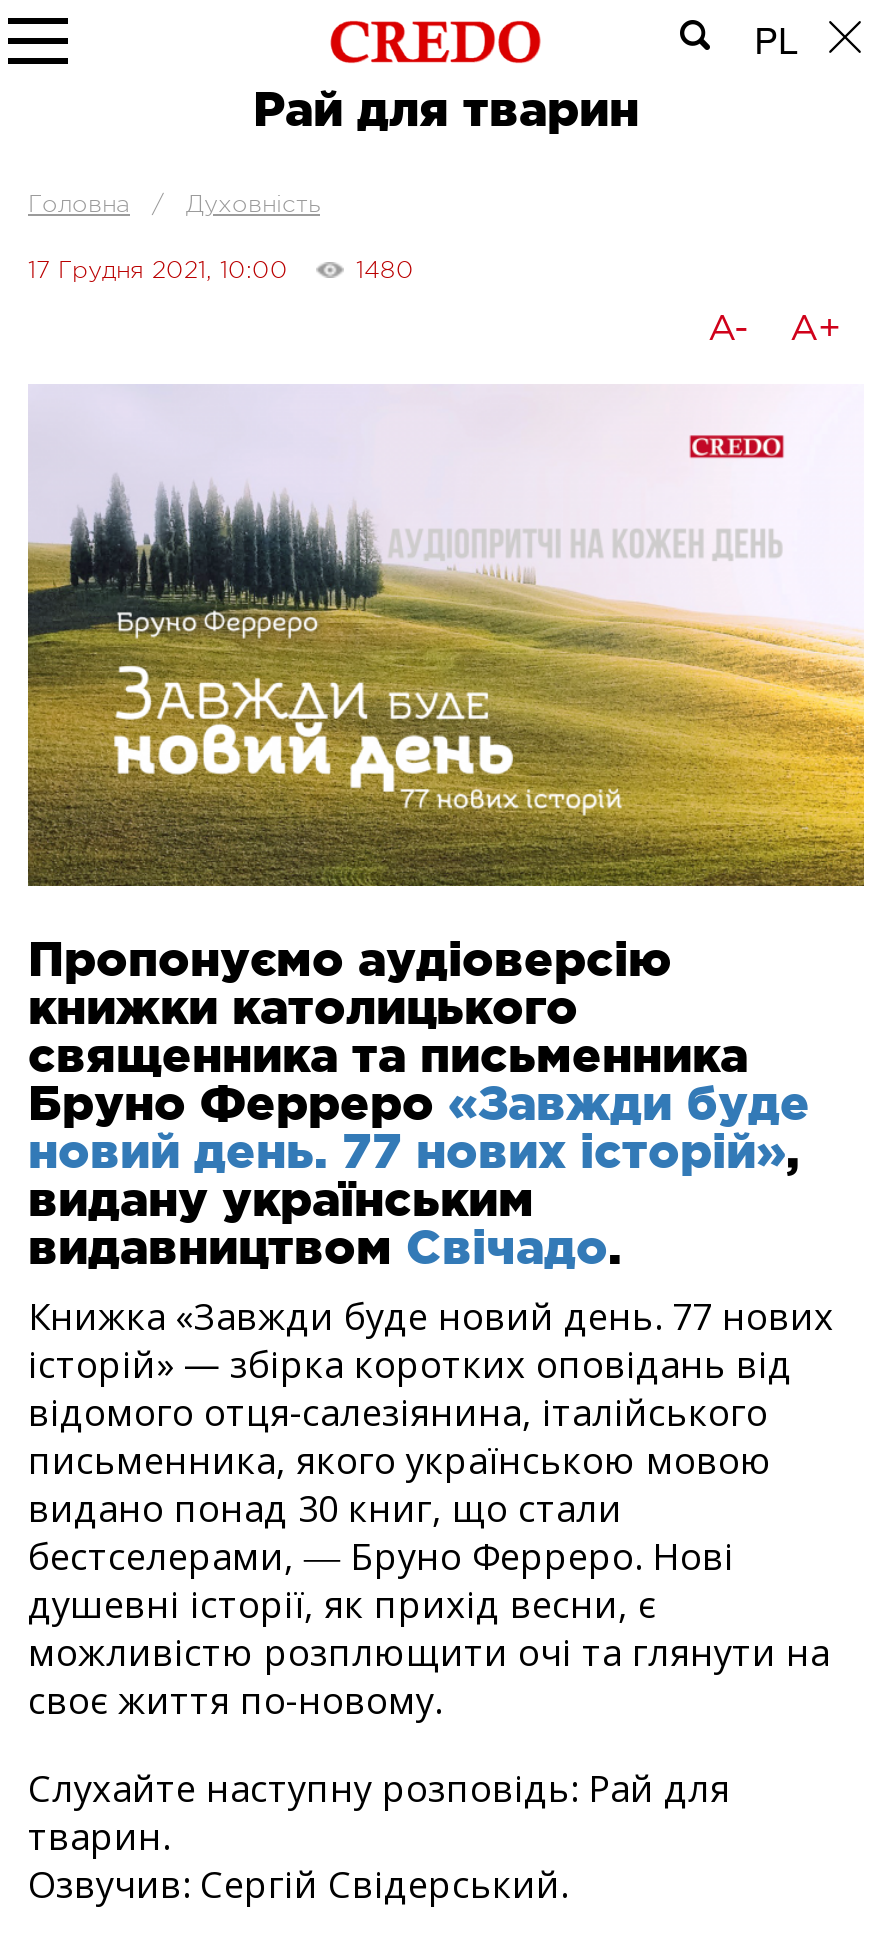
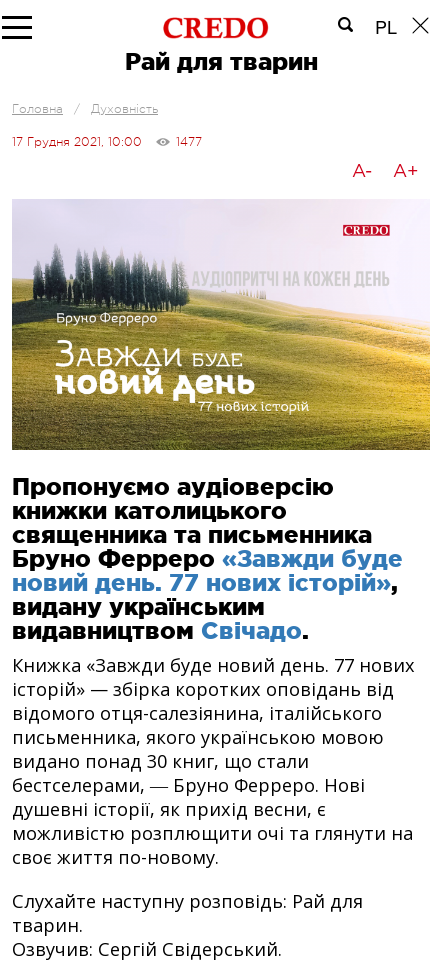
[356,256,414,284] 1480 -> [176,135,202,149] 1477

